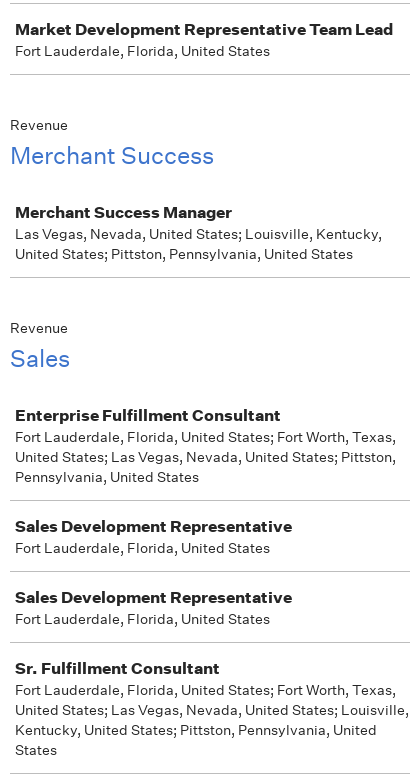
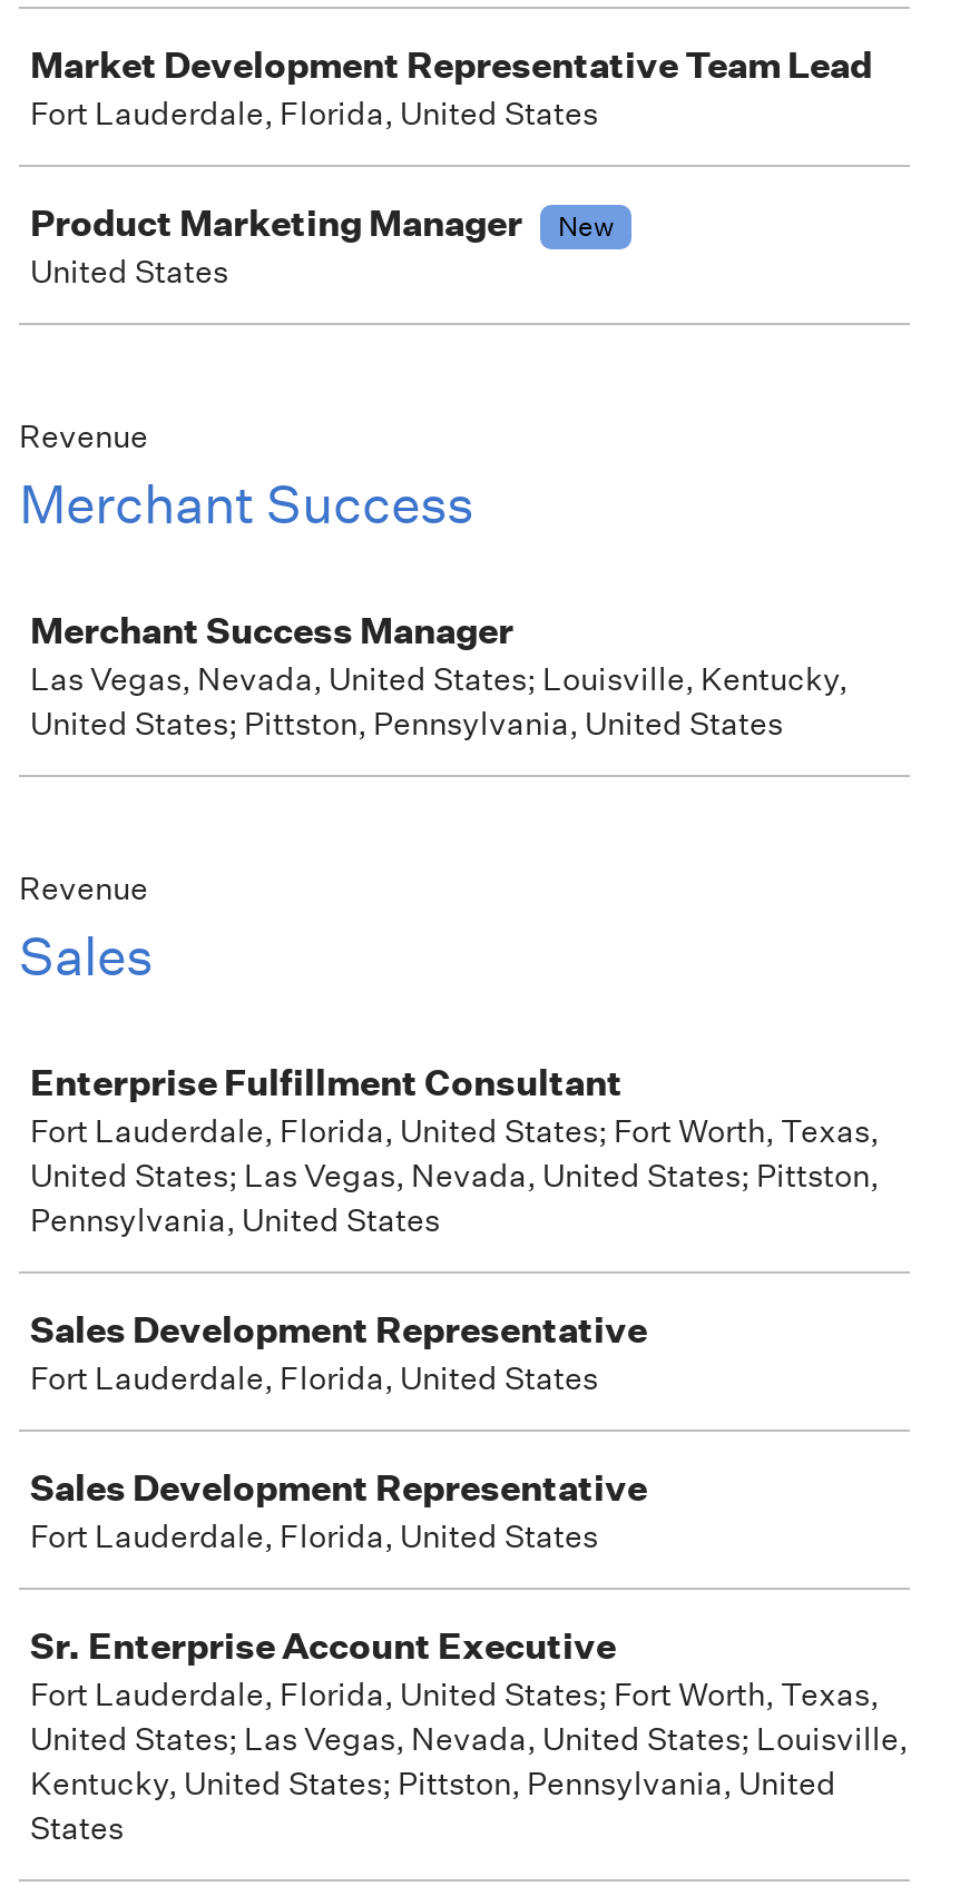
none -> [30,200,614,291] Product Marketing Manager | New | United States
[15,658,220,678] Sr. Fulfillment Consultant -> [30,1623,616,1668] Sr. Enterprise Account Executive

